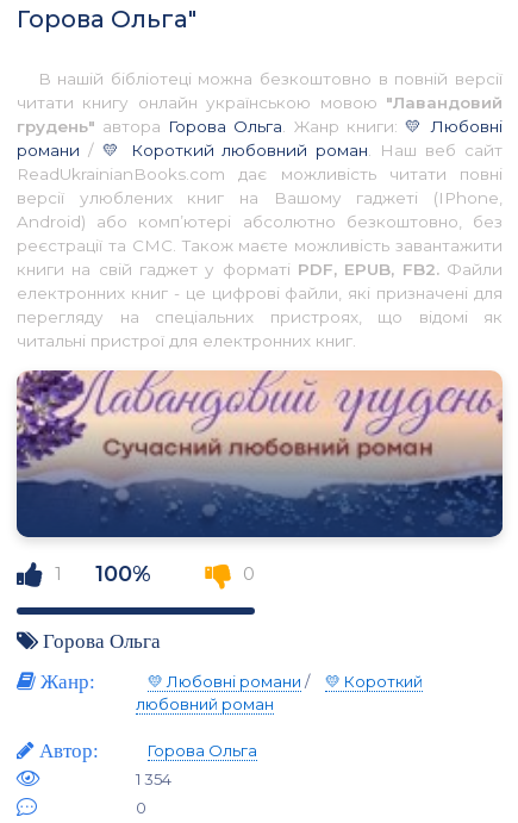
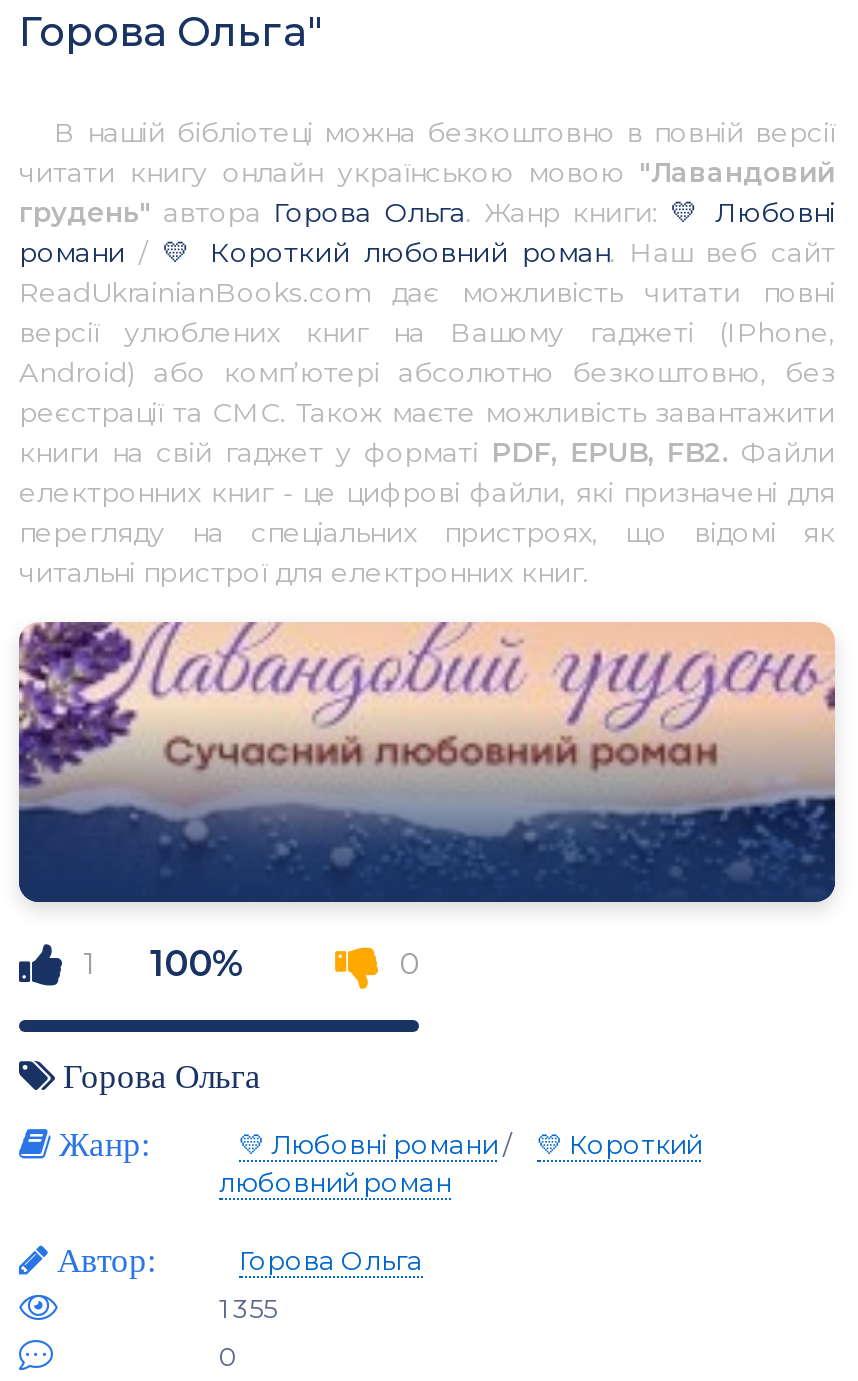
[136,769,171,788] 1 354 -> [219,1292,277,1324] 1 355

